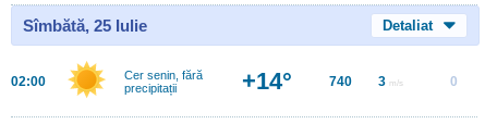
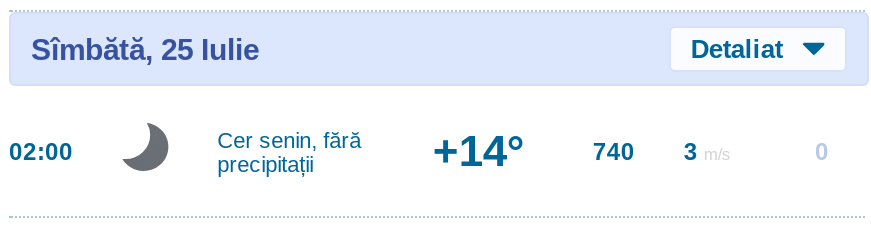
[68,61,106,98] [image] -> [115,116,181,180] [image]

